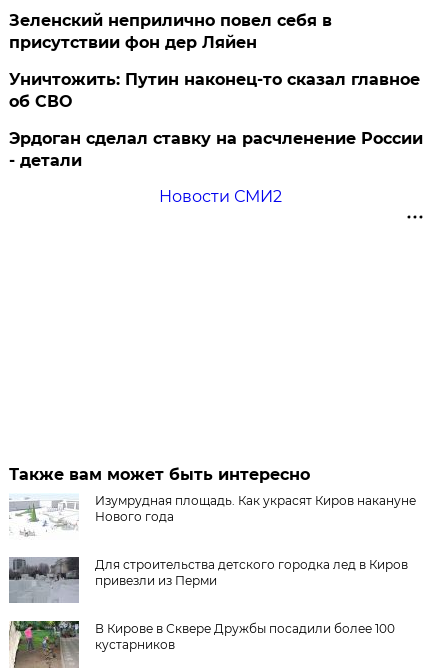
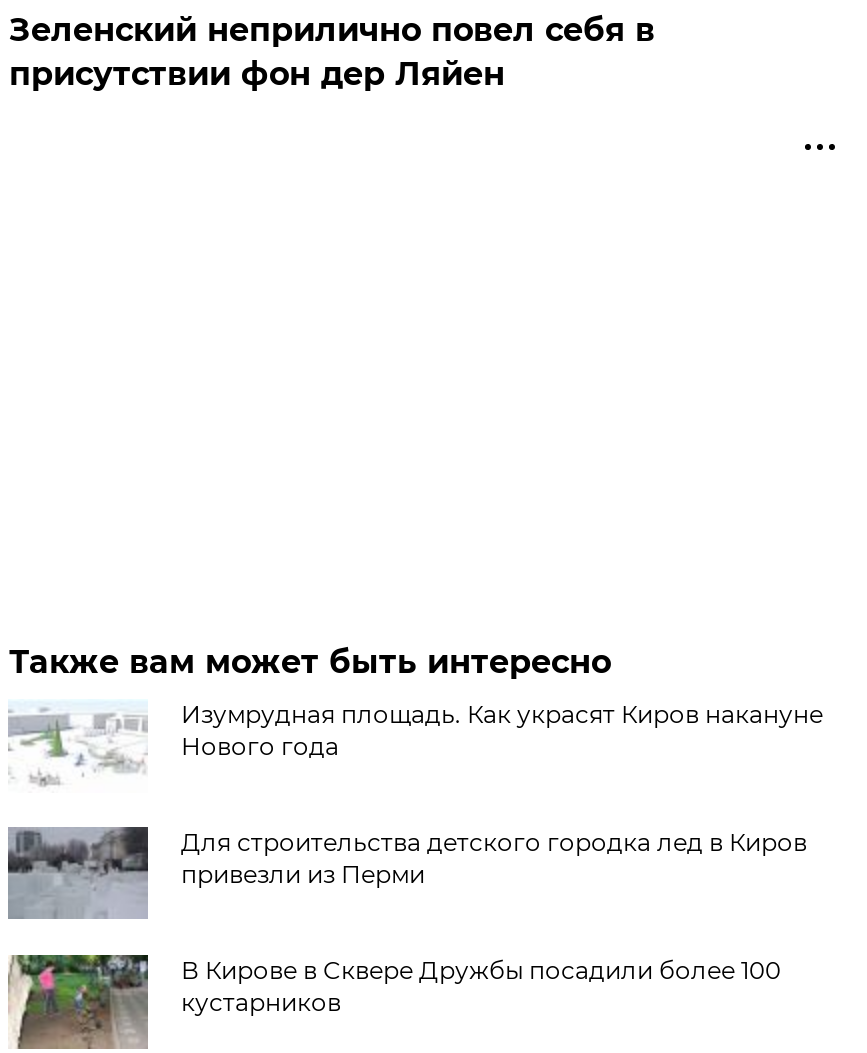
[9,70,423,206] Уничтожить: Путин наконец-то сказал главное | об СВО | Эрдоган сделал ставку на расчленение России | - детали | Новости СМИ2 -> none

